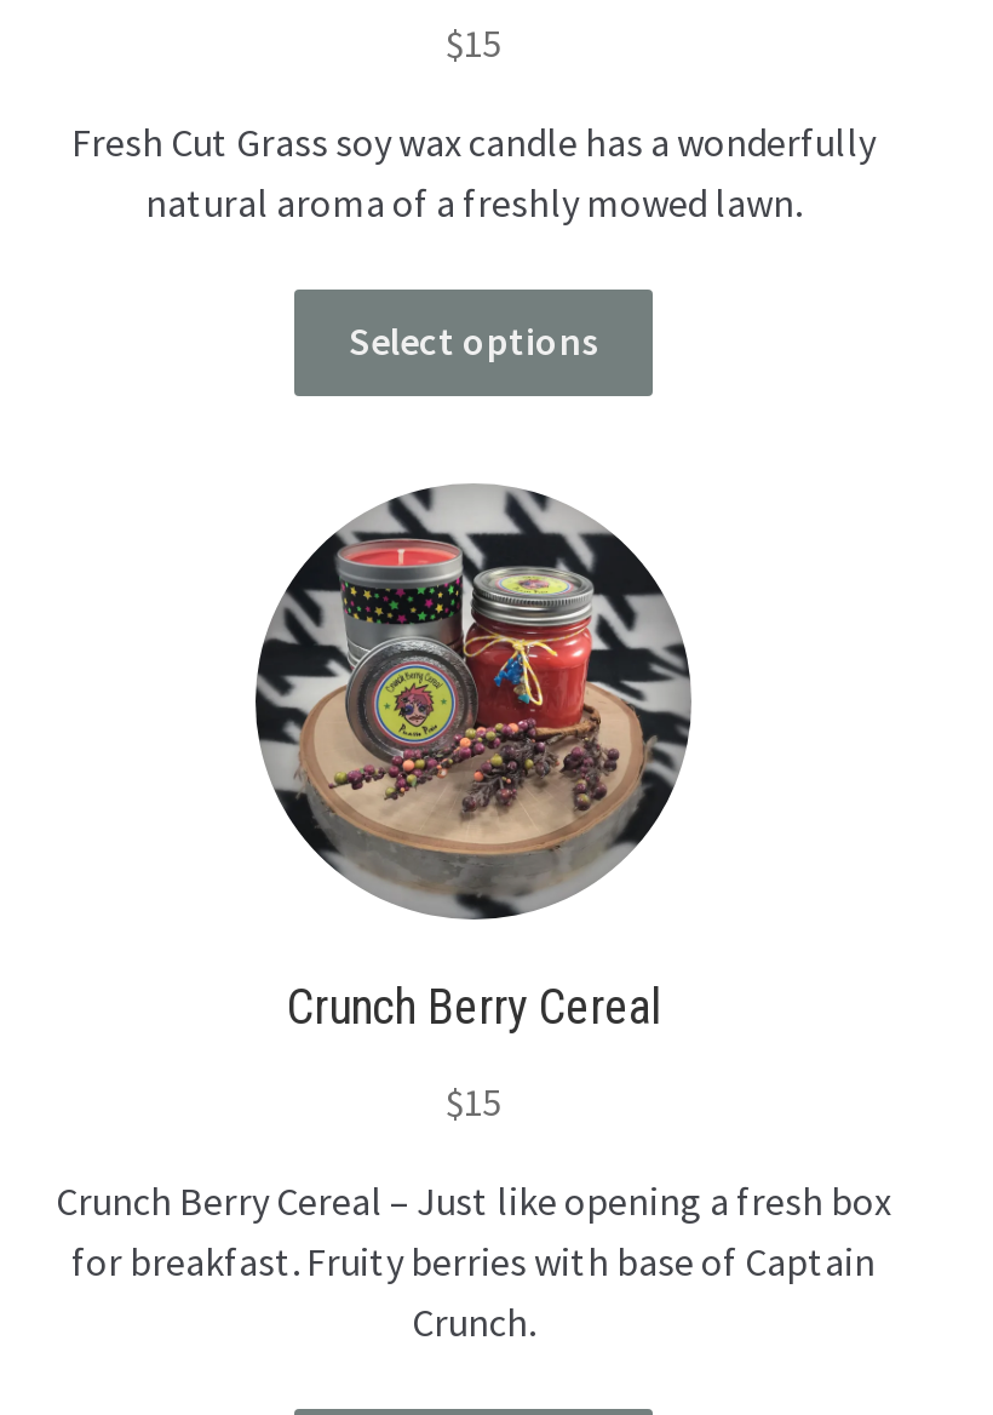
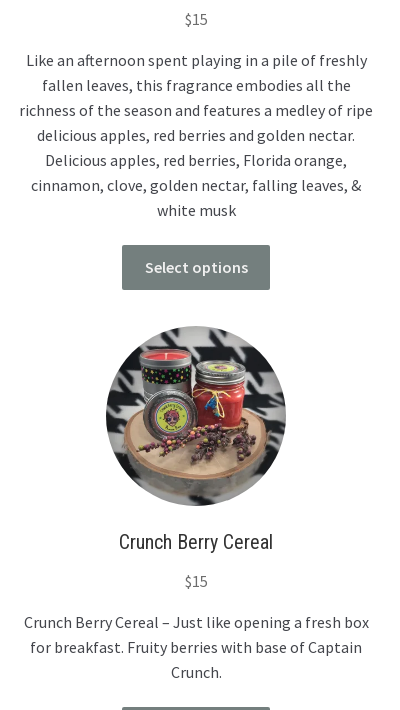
[71,118,876,227] Fresh Cut Grass soy wax candle has a wonderfully | natural aroma of a freshly mowed lawn. -> [19,50,373,220] Like an afternoon spent playing in a pile of freshly | fallen leaves, this fragrance embodies all the | richness of the season and features a medley of ripe | delicious apples, red berries and golden nectar. | Delicious apples, red berries, Florida orange, | cinnamon, clove, golden nectar, falling leaves, & | white musk

